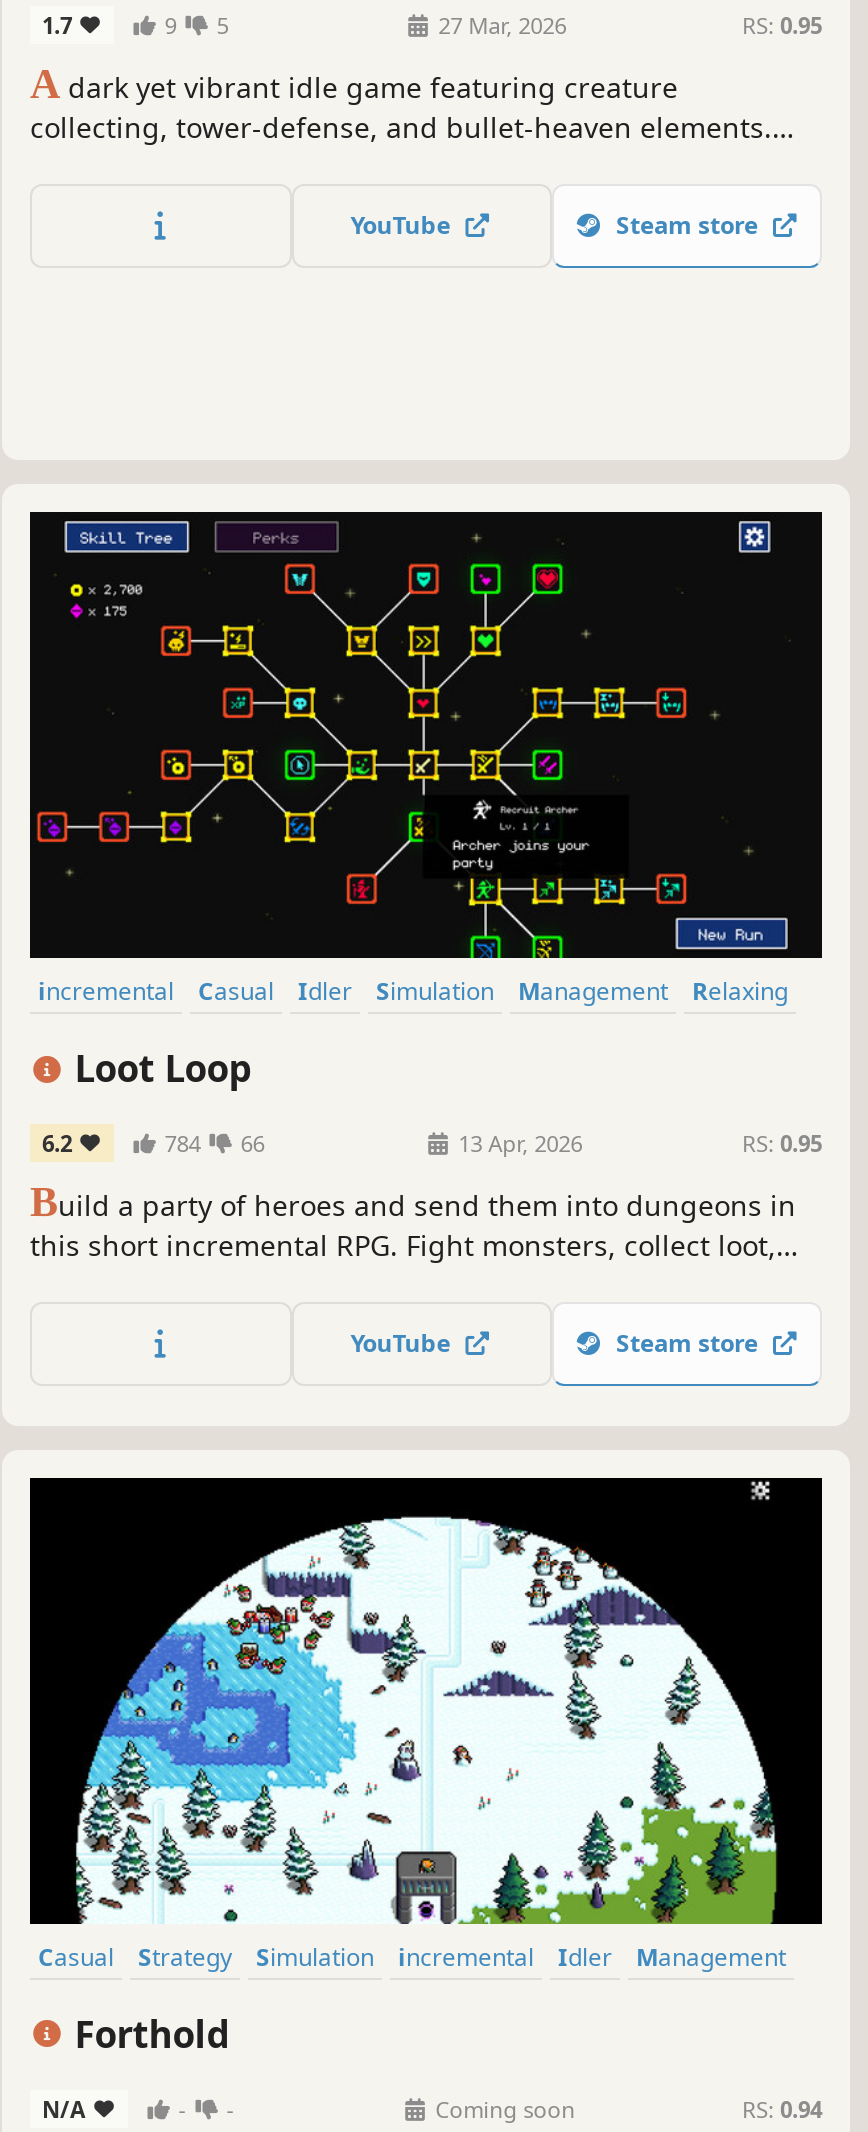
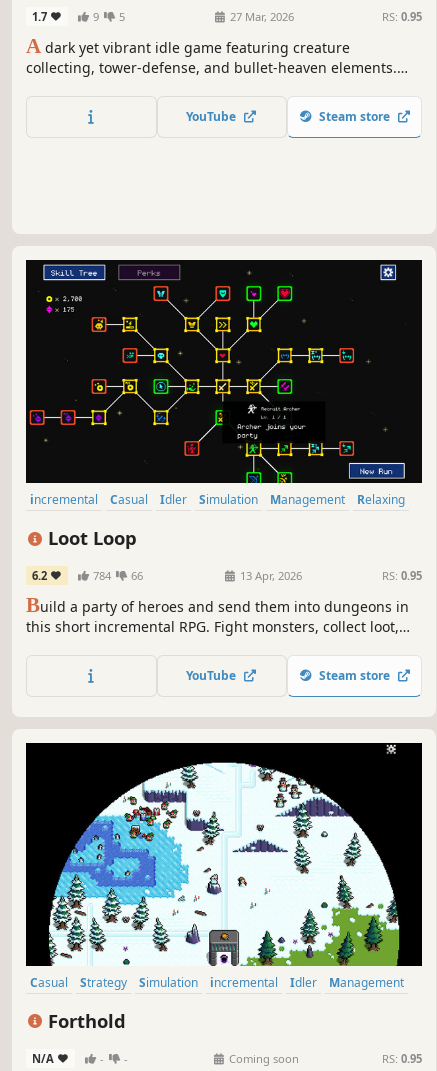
[742,2093,822,2123] RS: 0.94 -> [382,1051,422,1066] RS: 0.95

